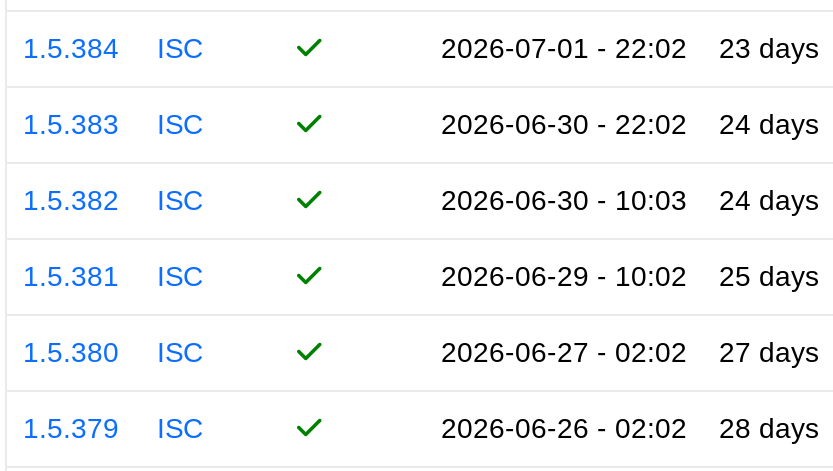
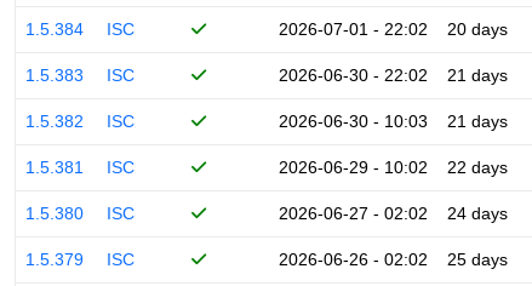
[441,32,819,64] 2026-07-01 - 22:02 23 days -> [279,19,508,39] 2026-07-01 - 22:02 20 days
[441,108,819,140] 2026-06-30 - 22:02 24 days -> [279,65,508,85] 2026-06-30 - 22:02 21 days
[441,184,819,216] 2026-06-30 - 10:03 24 days -> [279,111,508,131] 2026-06-30 - 10:03 21 days
[441,260,819,292] 2026-06-29 - 10:02 25 days -> [279,158,508,177] 2026-06-29 - 10:02 22 days
[441,336,819,368] 2026-06-27 - 02:02 27 days -> [279,204,508,223] 2026-06-27 - 02:02 24 days
[441,412,819,444] 2026-06-26 - 02:02 28 days -> [279,250,508,269] 2026-06-26 - 02:02 25 days

